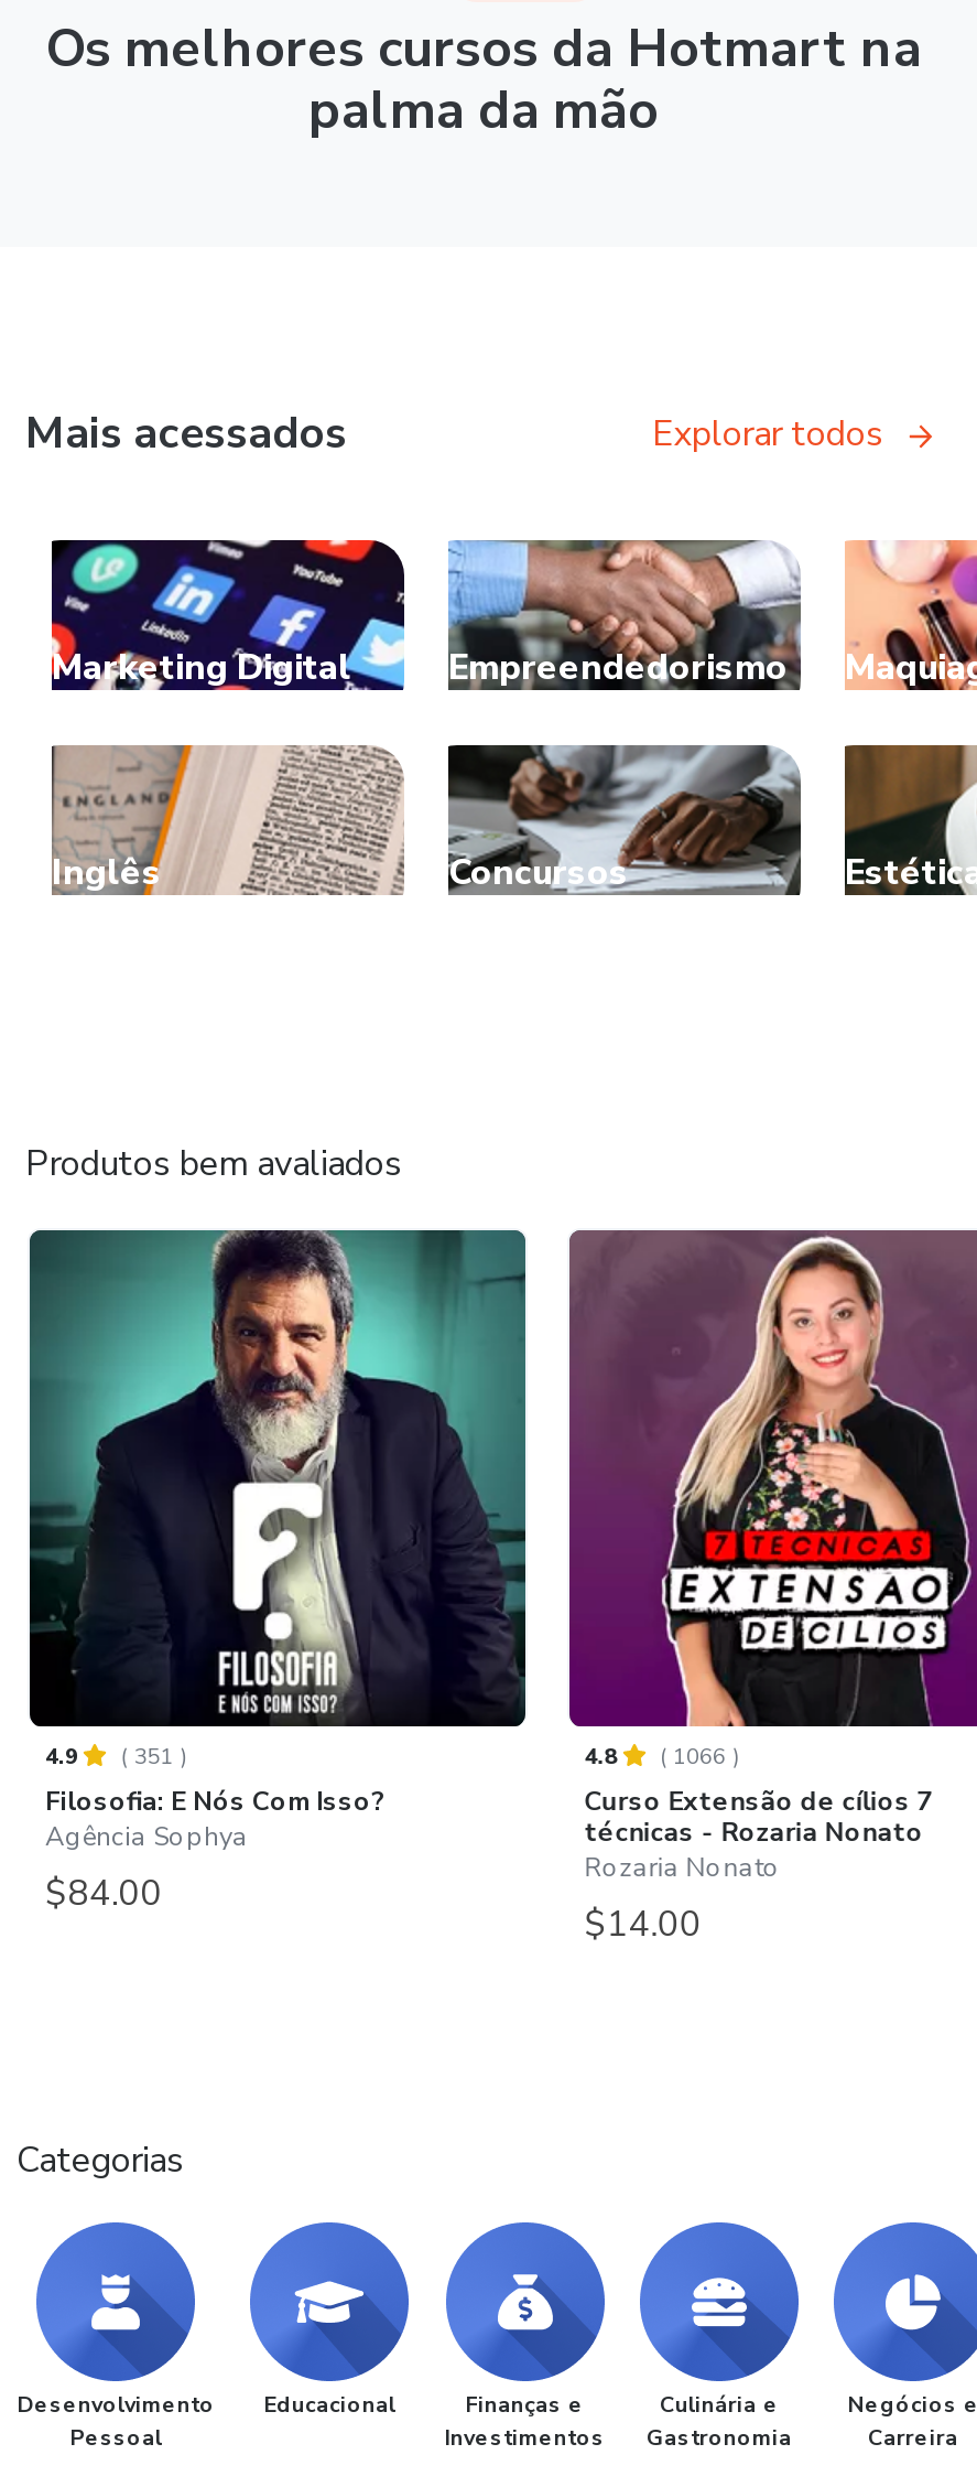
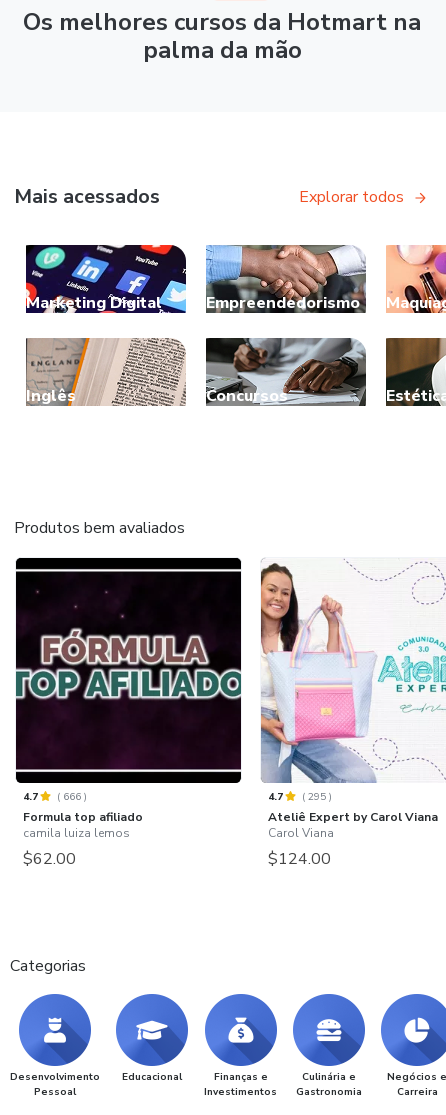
[30,1228,528,1919] [image] | 4.9 | (351) | Filosofia: E Nós Com Isso? | Agência Sophya | $84.00 -> [16,557,242,870] [image] | 4.7 | (666) | Formula top afiliado | camila luiza lemos | $62.00
[567,1228,970,1950] [image] | 4.8 | (1066) | Curso Extensão de cílios 7 | técnicas - Rozaria Nonato | Rozaria Nonato | $14.00 -> [260,558,443,870] [image] | 4.7 | (295) | Ateliê Expert by Carol Viana | Carol Viana | $124.00

